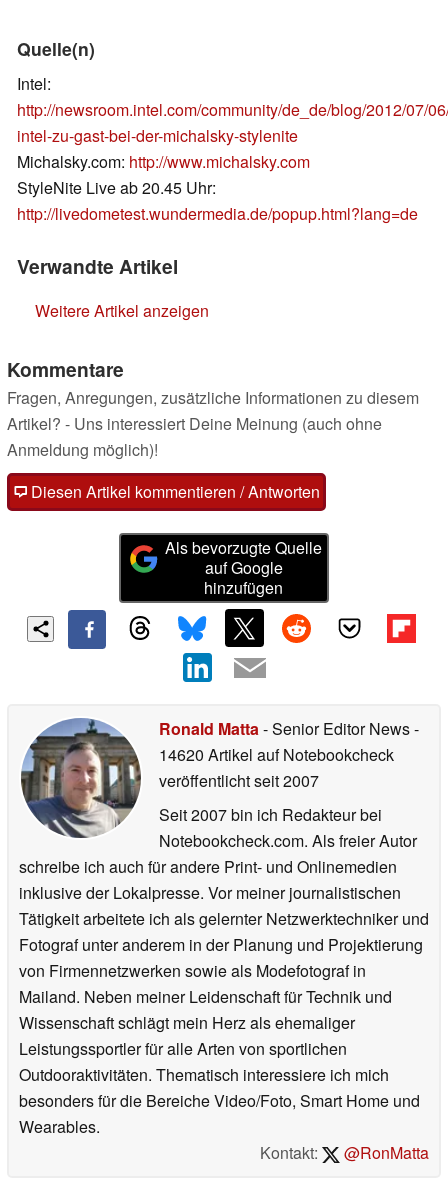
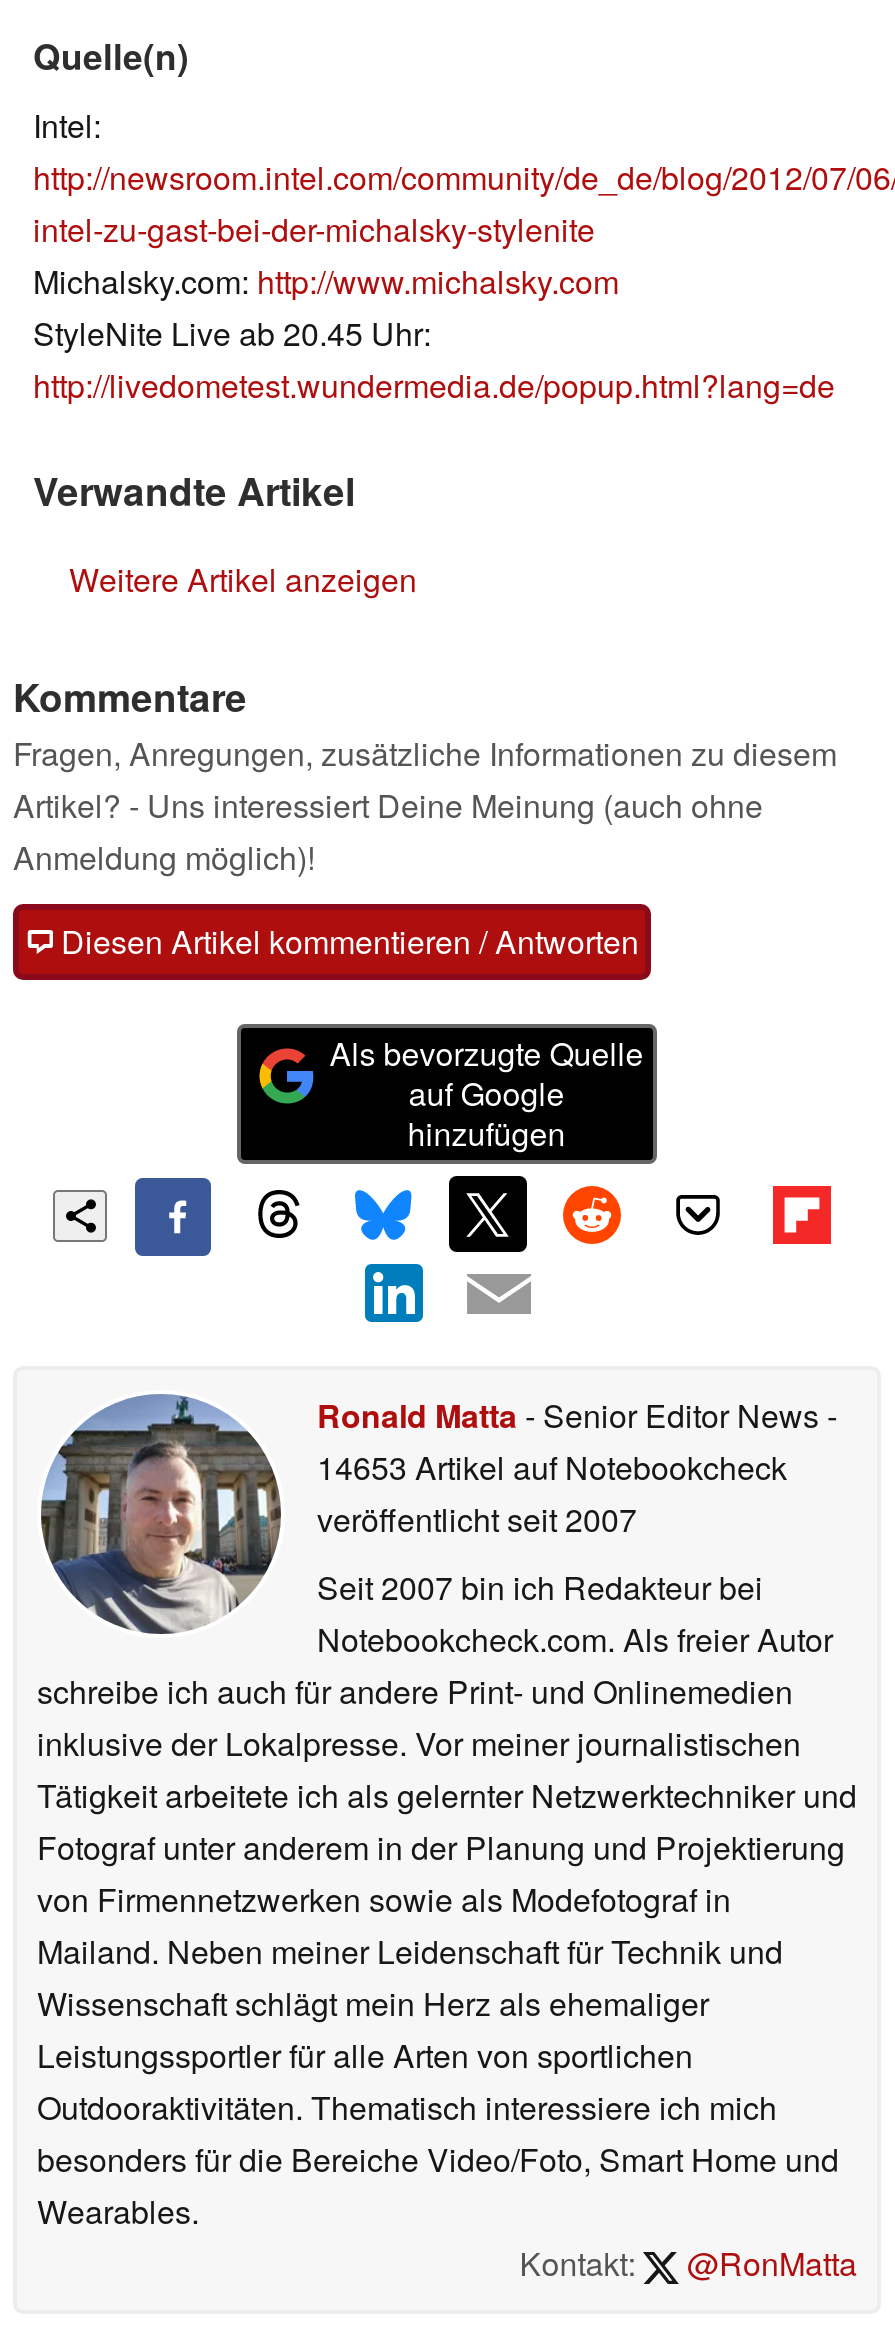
[159,743,394,766] 14620 Artikel auf Notebookcheck -> [317,1444,787,1490] 14653 Artikel auf Notebookcheck

